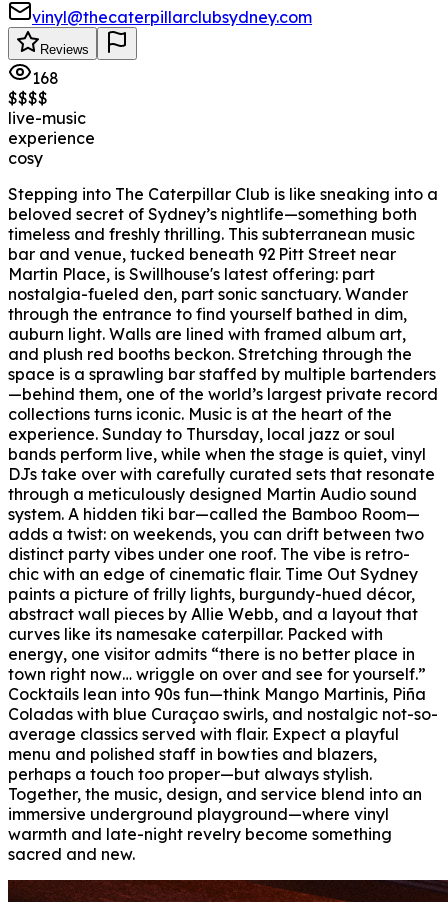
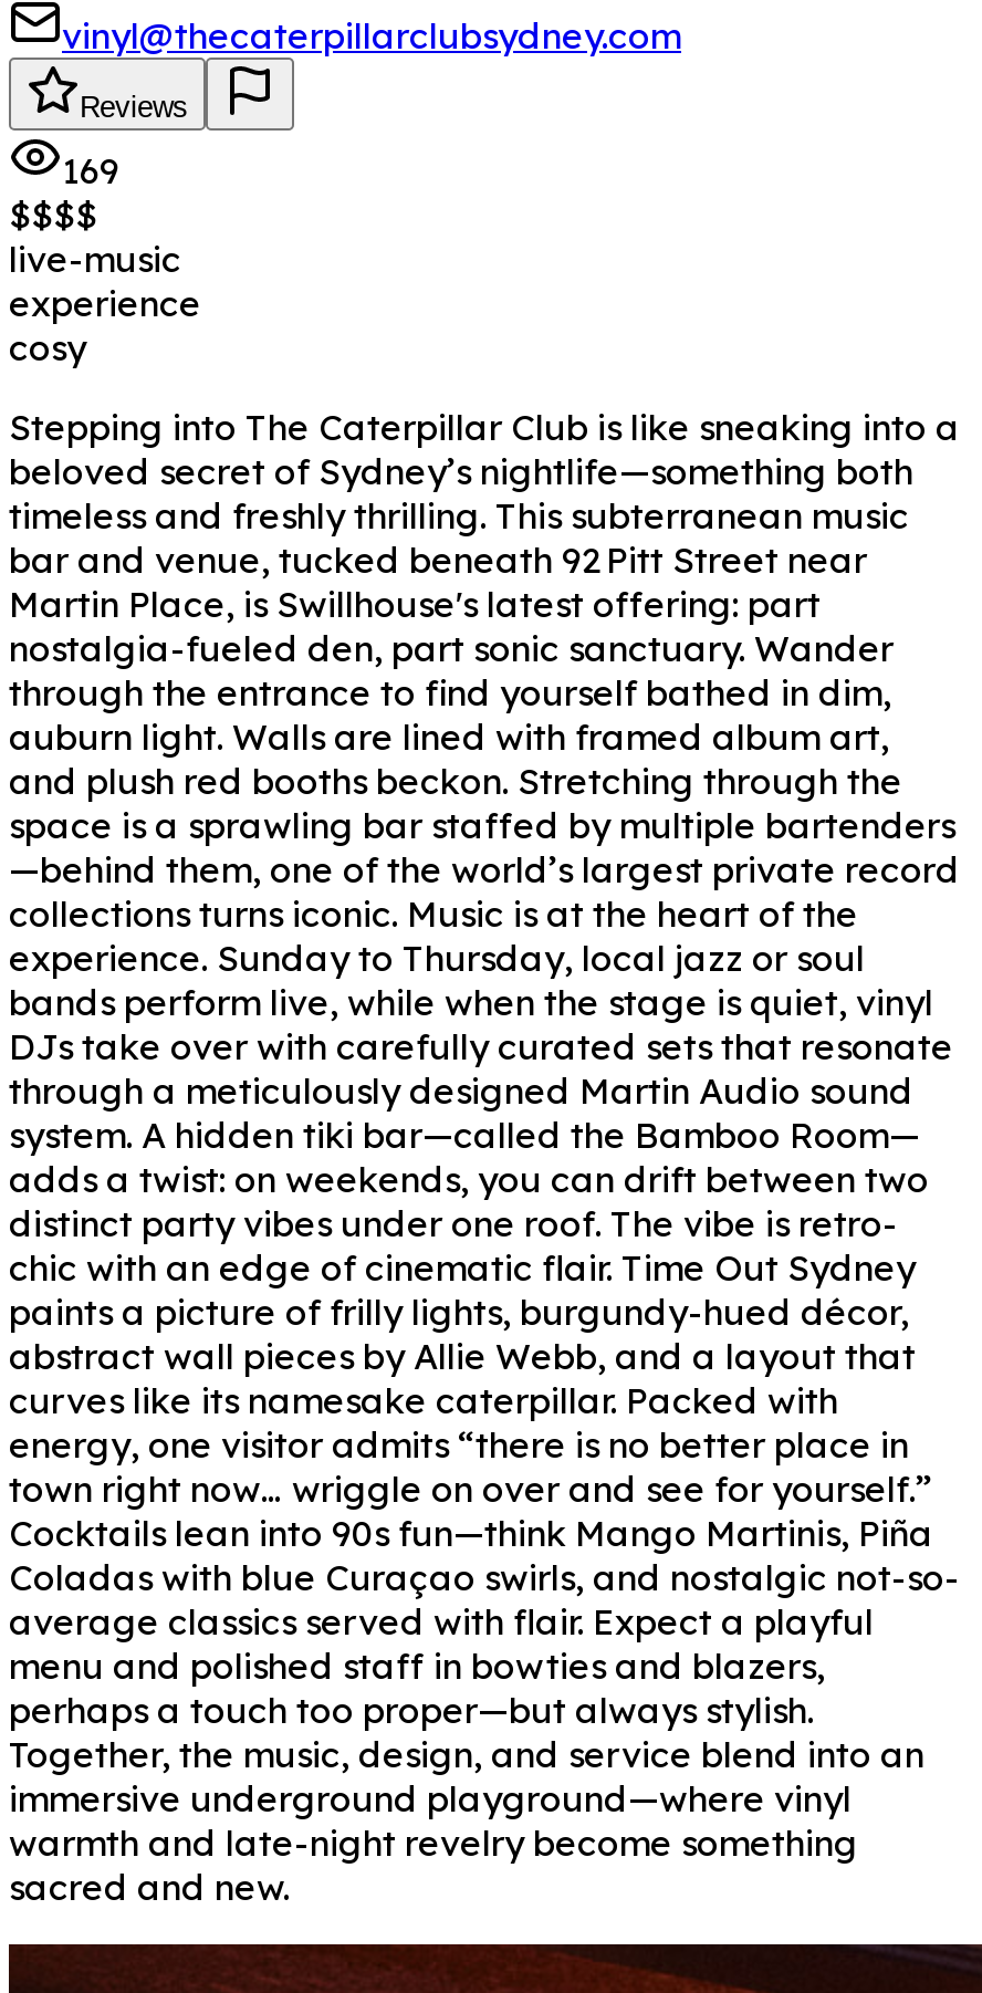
[32,68,59,88] 168 -> [62,148,119,192] 169

